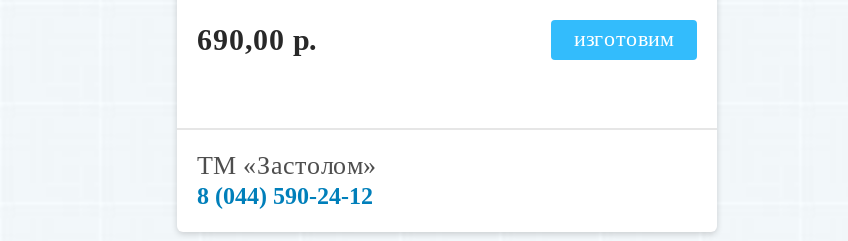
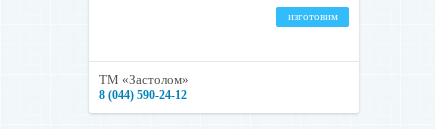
[197,23,317,55] 690,00 р. -> none

